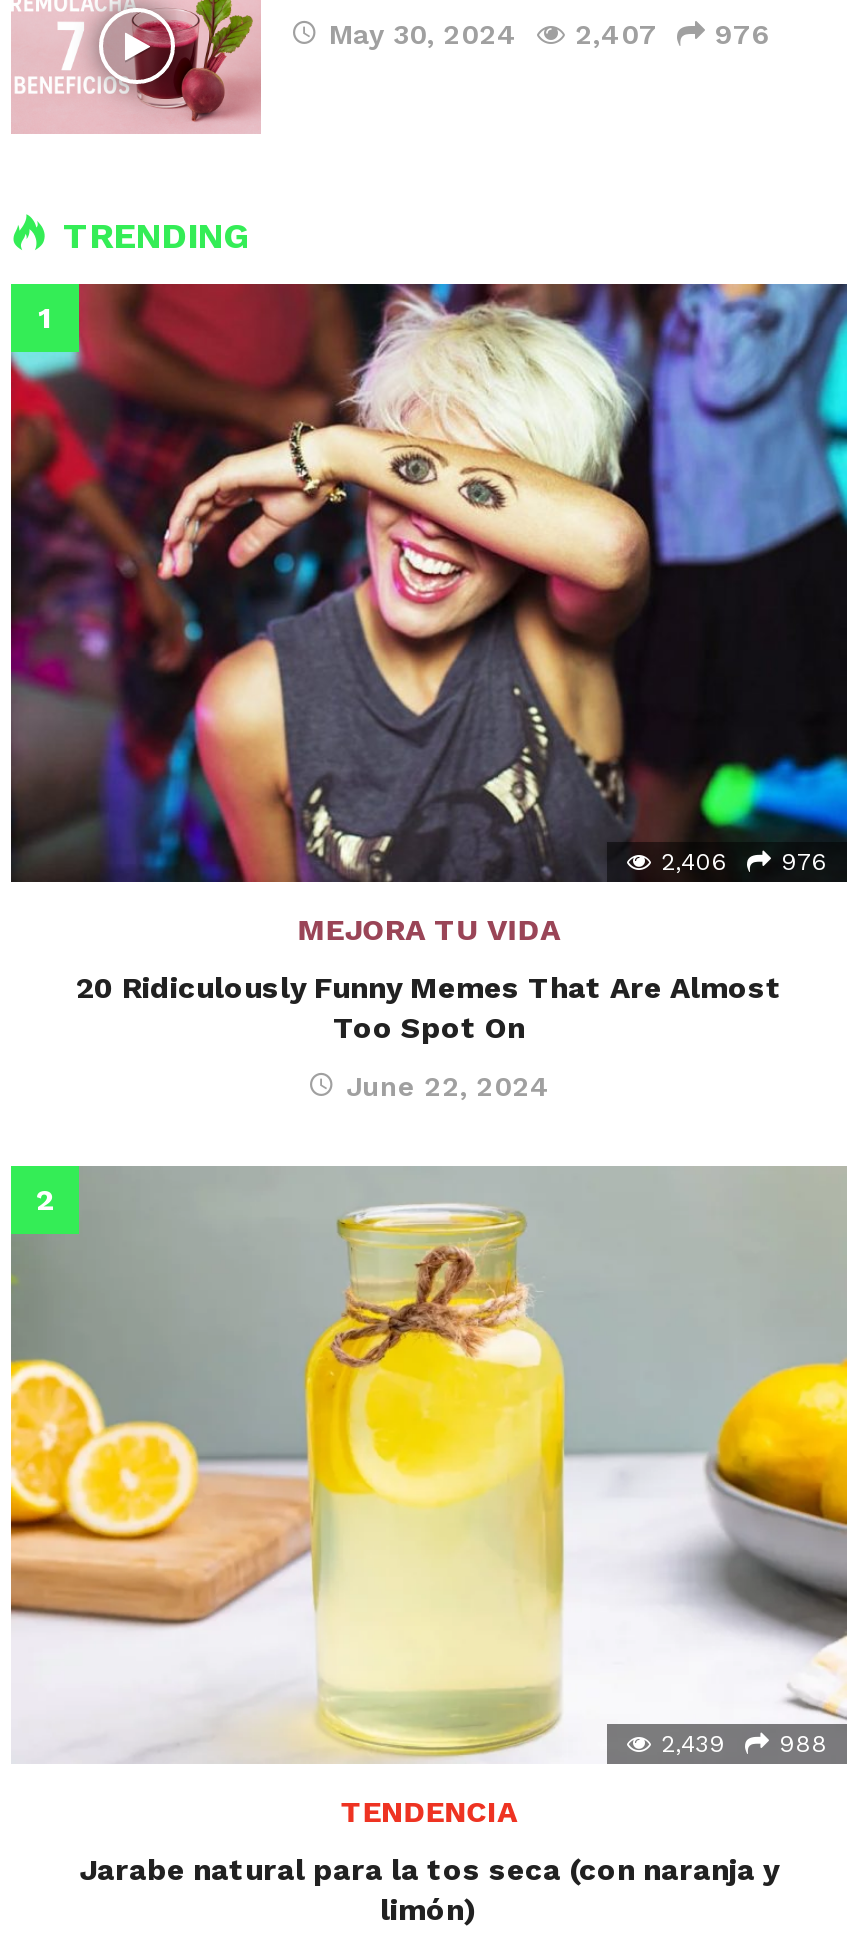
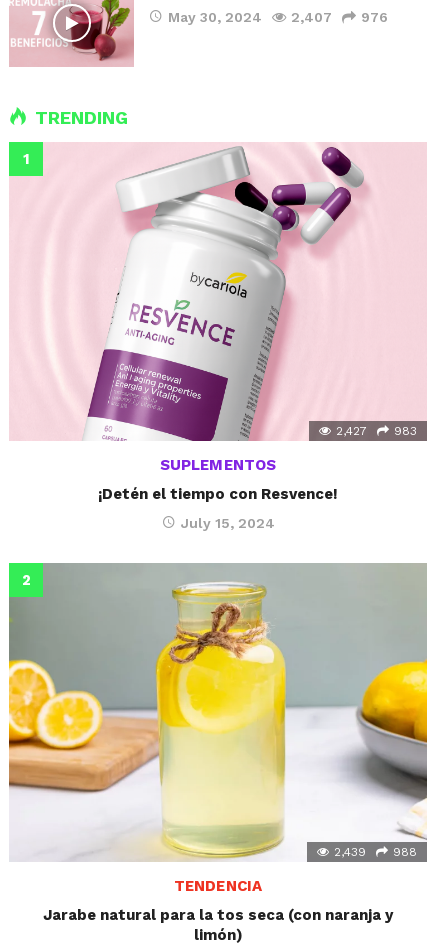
[9,282,849,884] [image] | 2,406 | 976 -> [9,142,427,441] [image] | 2,427 | 983
[297,912,561,948] MEJORA TU VIDA -> [159,456,276,474] SUPLEMENTOS
[76,970,782,1046] 20 Ridiculously Funny Memes That Are Almost | Too Spot On -> [98,485,338,503] ¡Detén el tiempo con Resvence!
[346,1070,550,1102] June 22, 2024 -> [180,515,274,531] July 15, 2024

